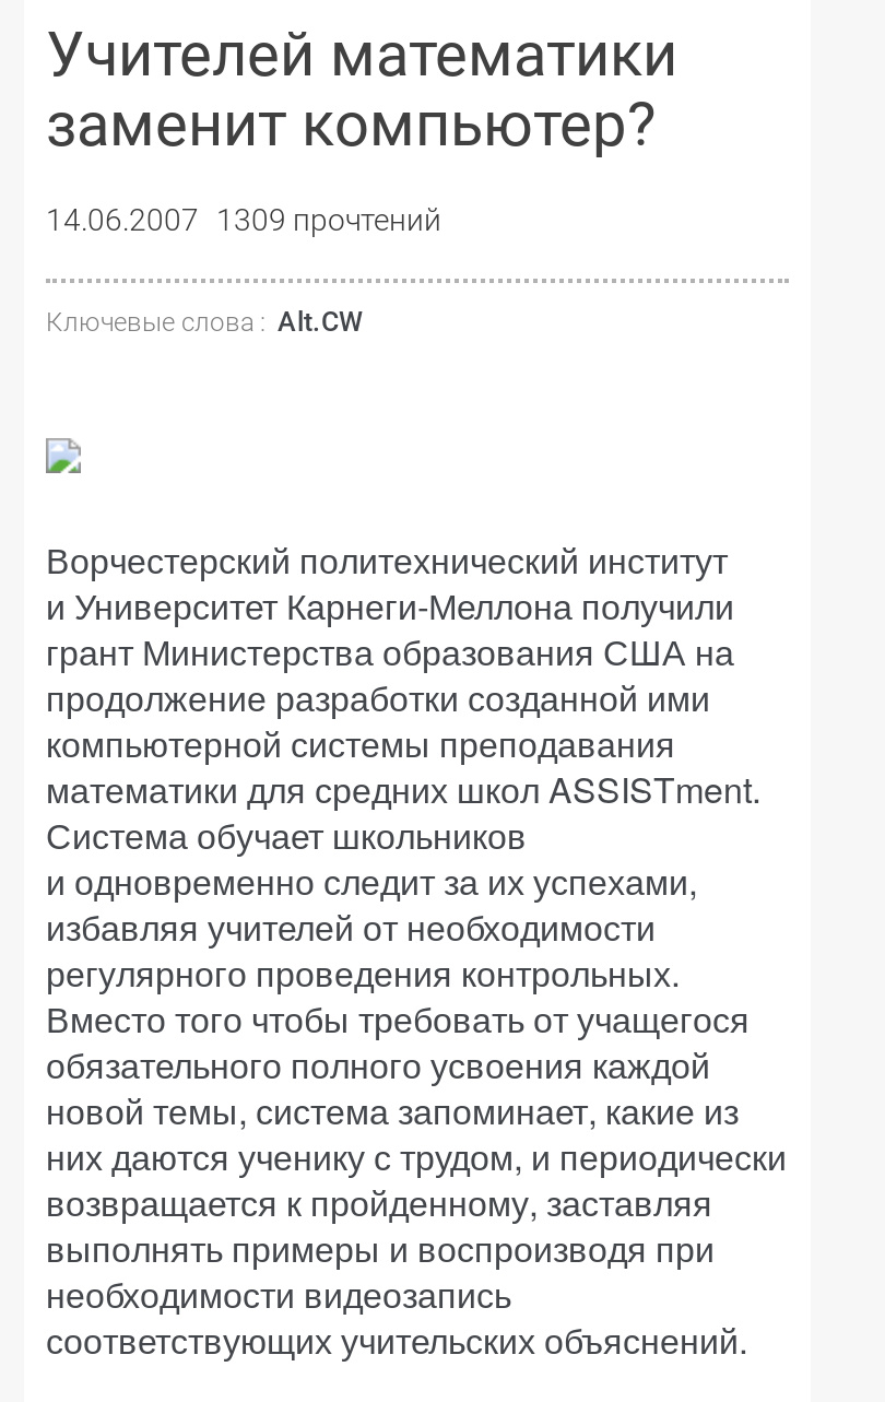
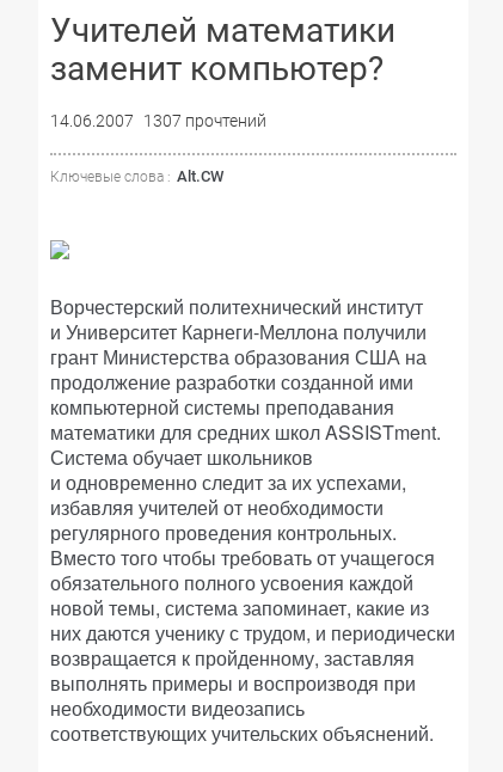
[46,202,441,237] 14.06.2007 1309 прочтений -> [50,111,266,130] 14.06.2007 1307 прочтений

